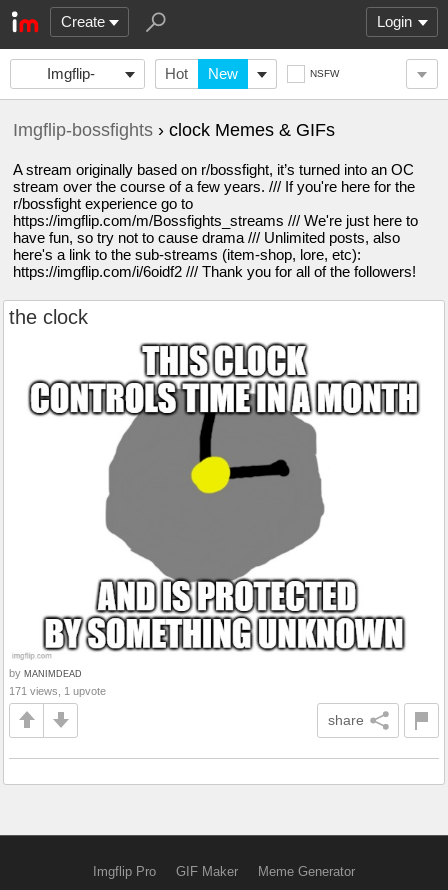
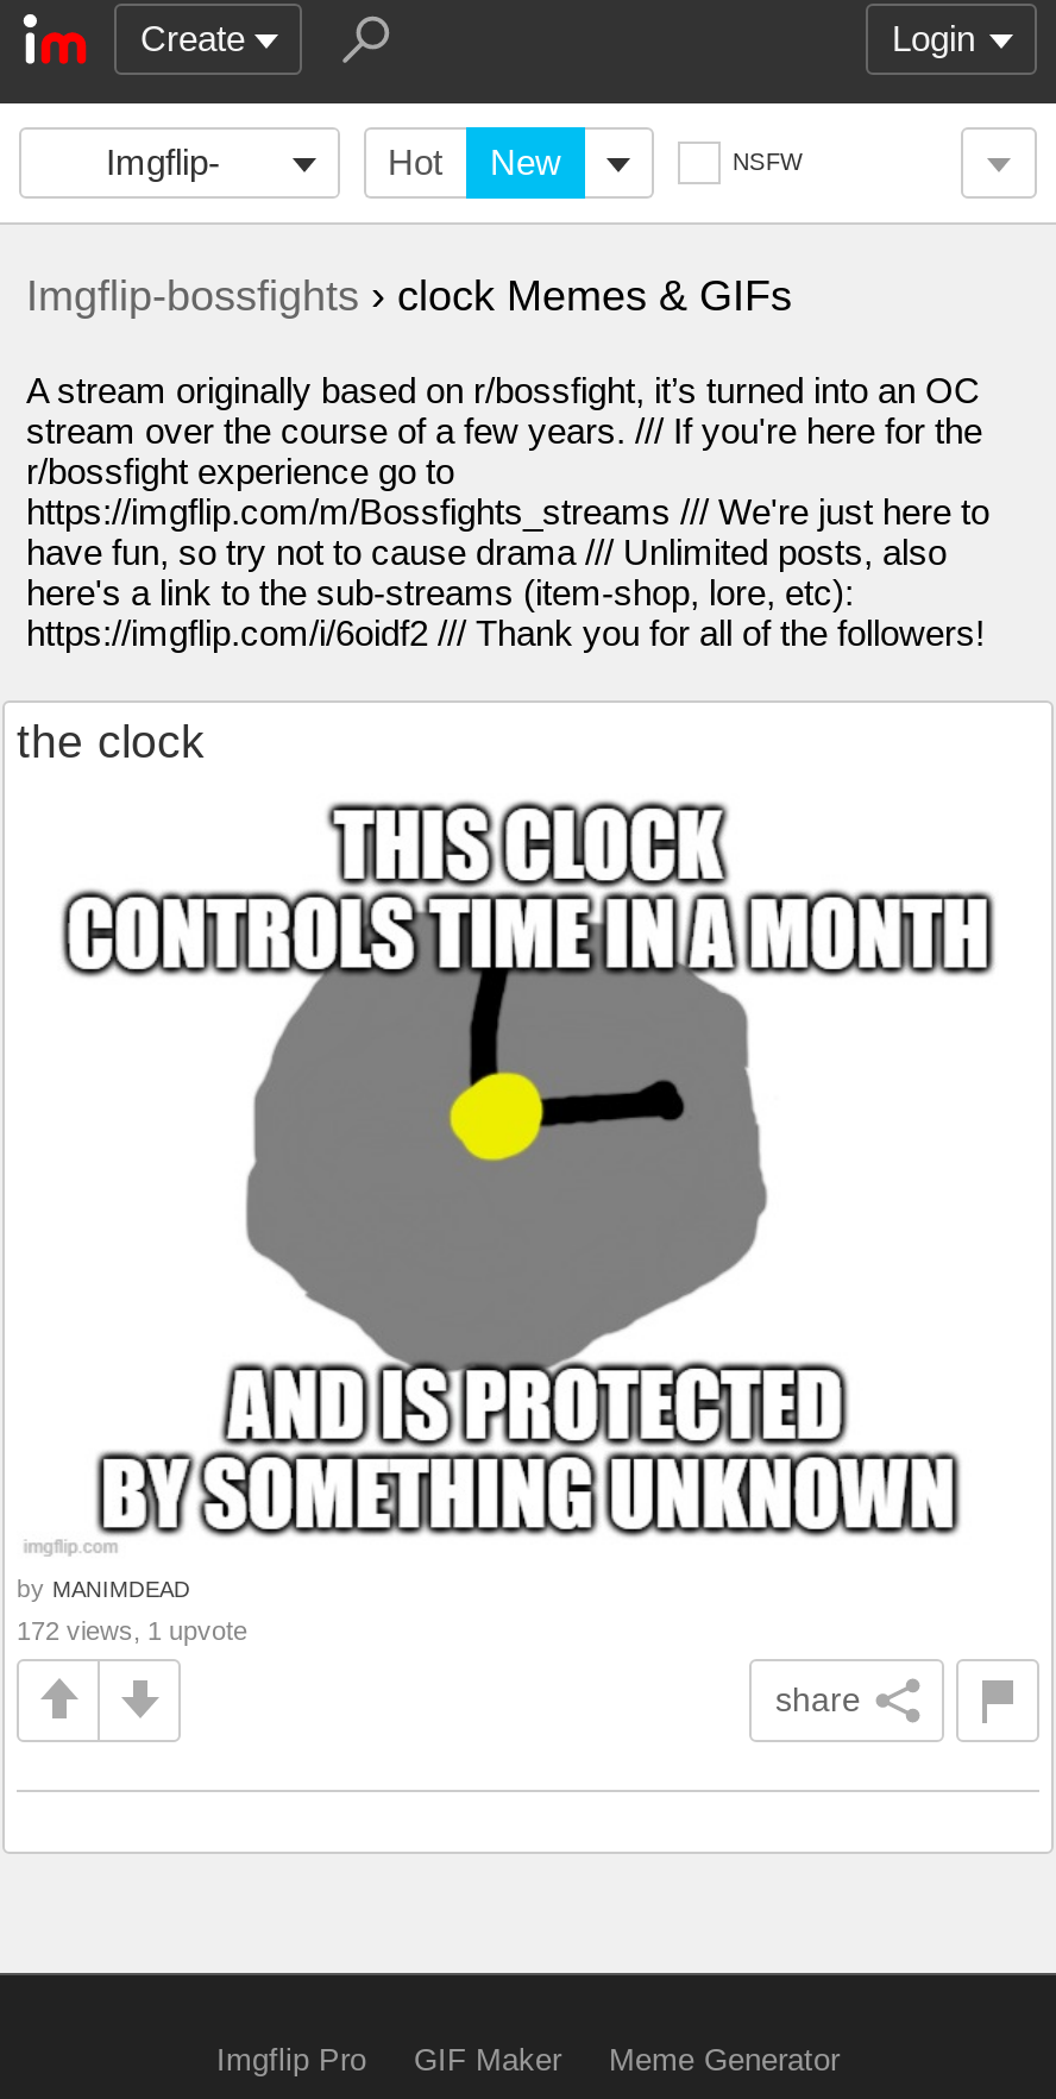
[9,684,106,696] 171 views, 1 upvote -> [17,1615,247,1644] 172 views, 1 upvote

